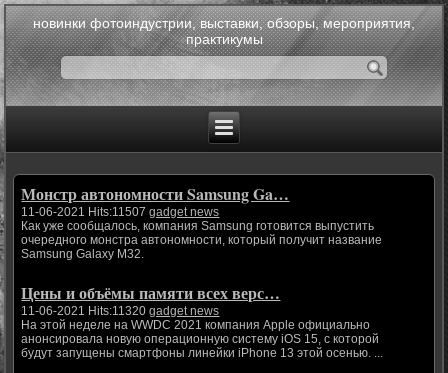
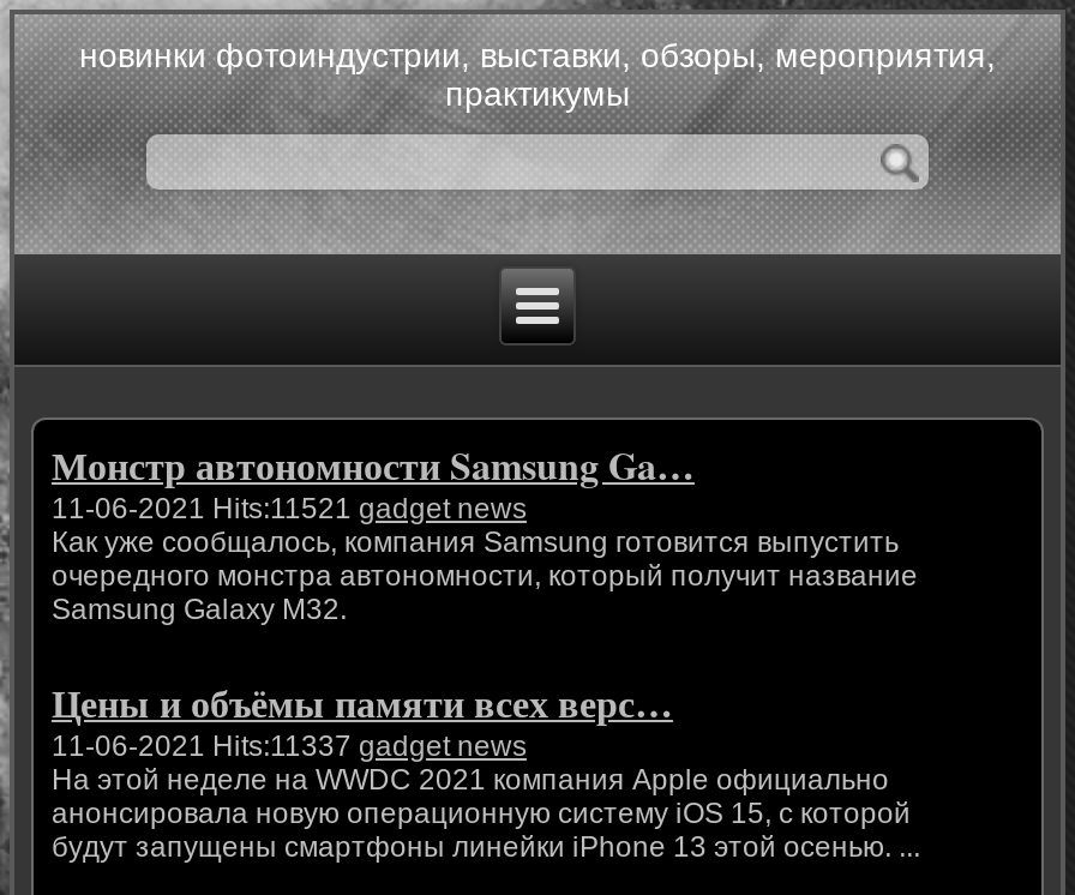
[21,205,219,219] 11-06-2021 Hits:11507 gadget news -> [52,493,527,527] 11-06-2021 Hits:11521 gadget news
[21,304,219,318] 11-06-2021 Hits:11320 gadget news -> [52,731,527,764] 11-06-2021 Hits:11337 gadget news

